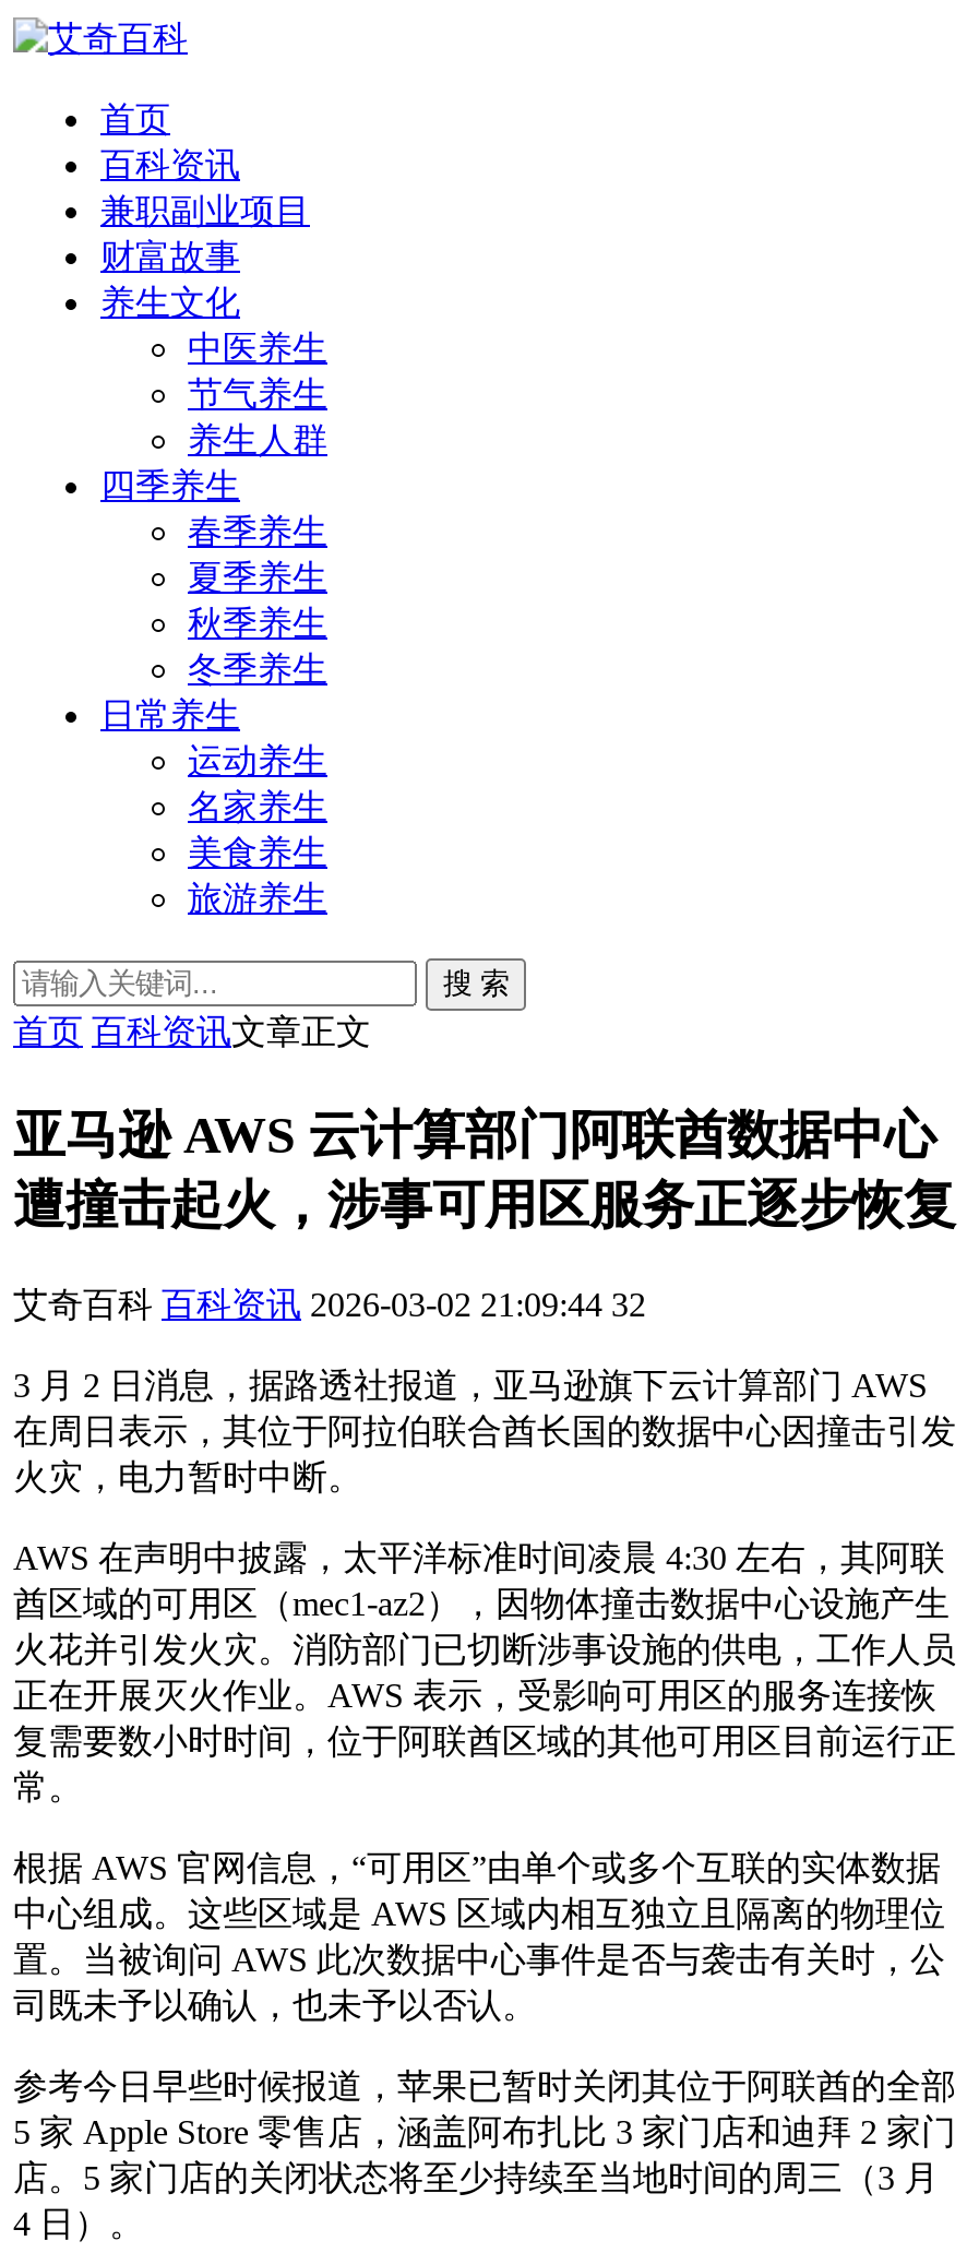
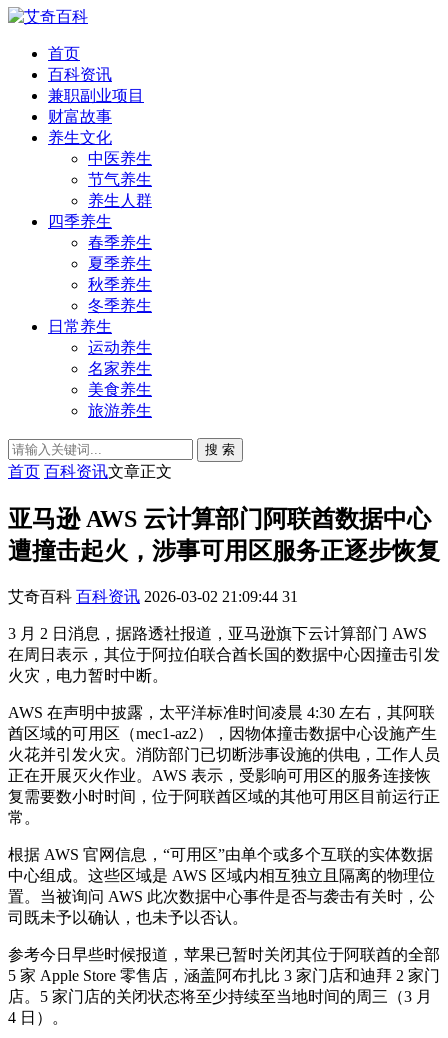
[13,1285,646,1323] 艾奇百科 百科资讯 2026-03-02 21:09:44 32 -> [8,588,298,605] 艾奇百科 百科资讯 2026-03-02 21:09:44 31

